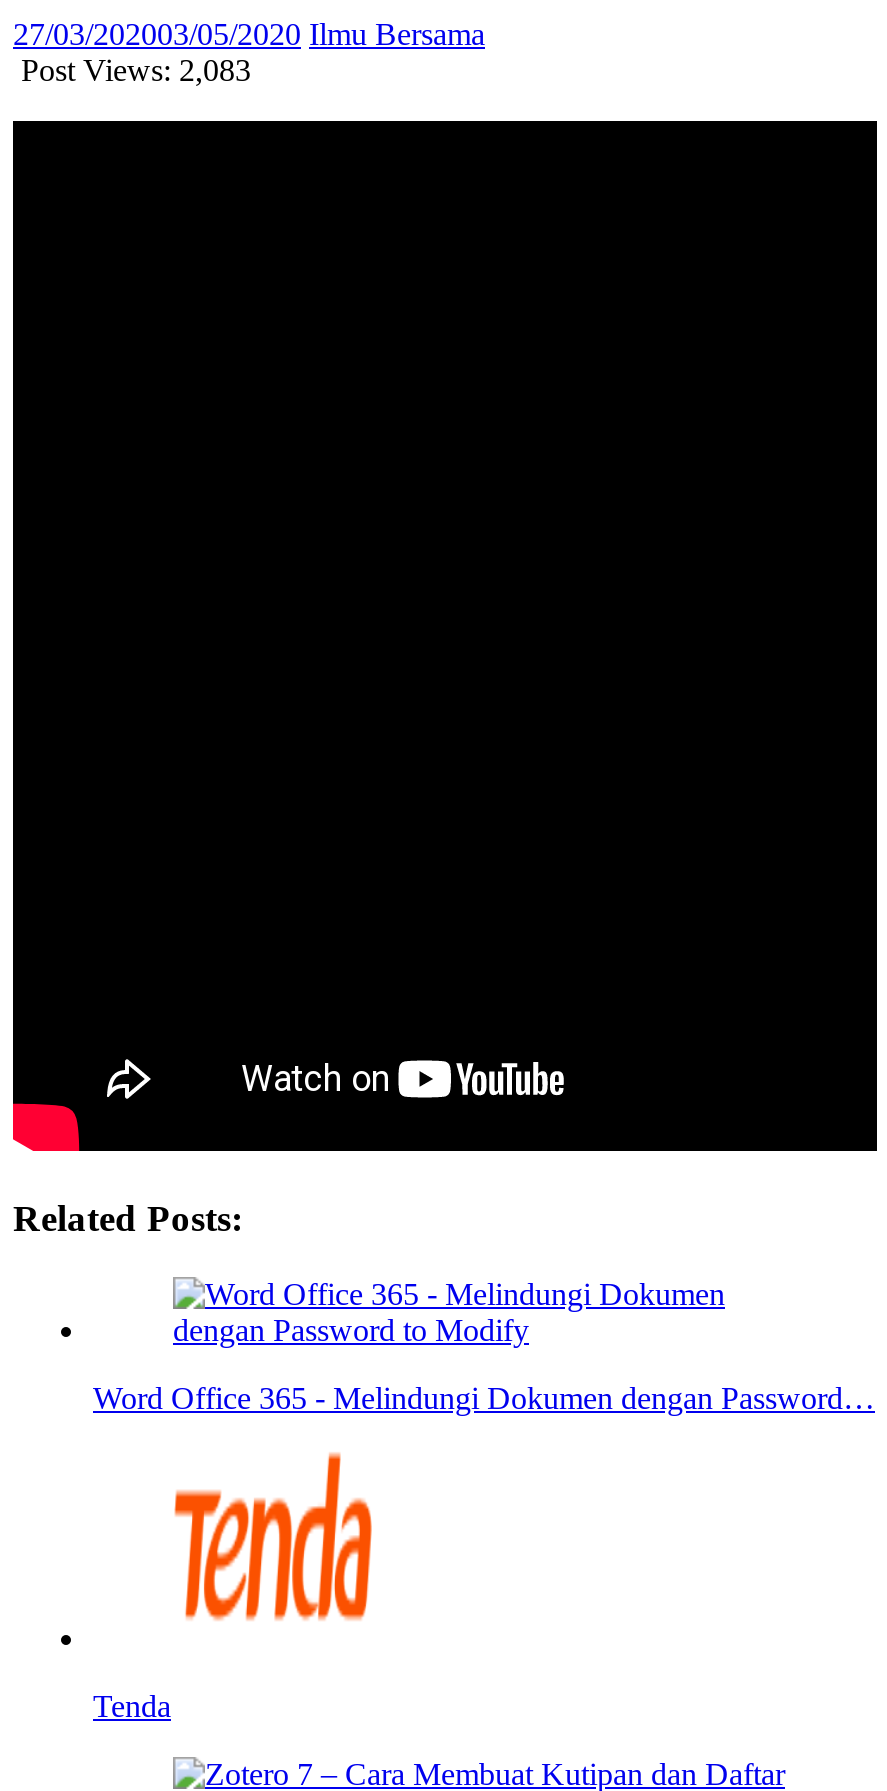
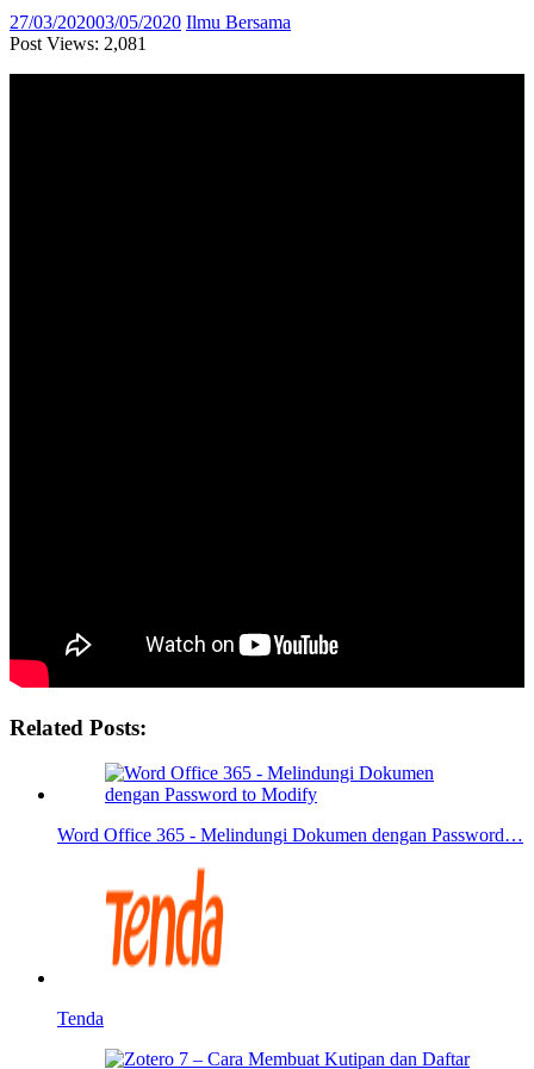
[21,53,251,87] Post Views: 2,083 -> [10,33,147,53] Post Views: 2,081

